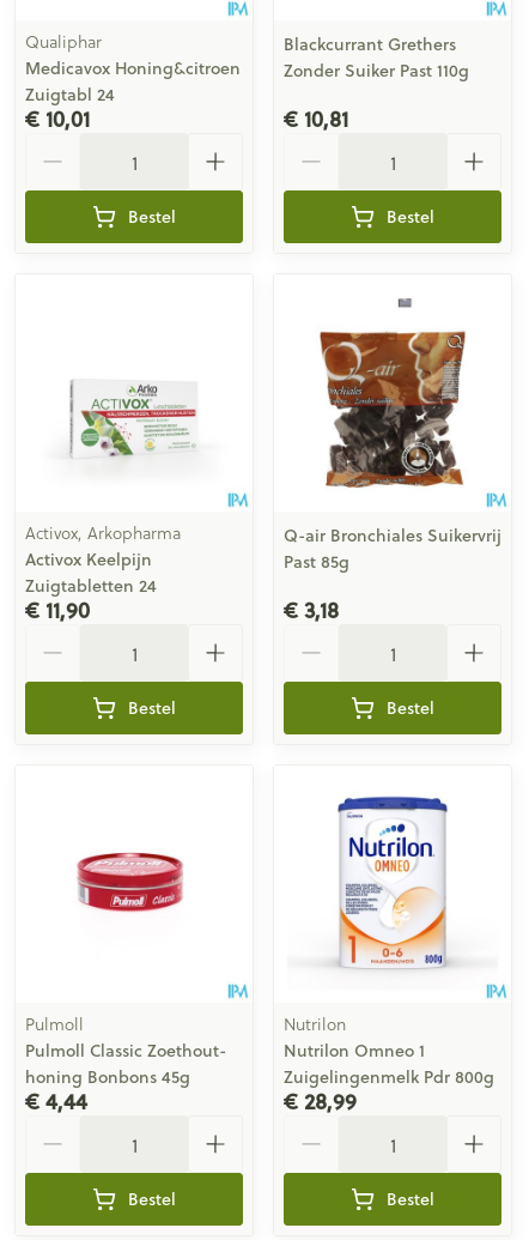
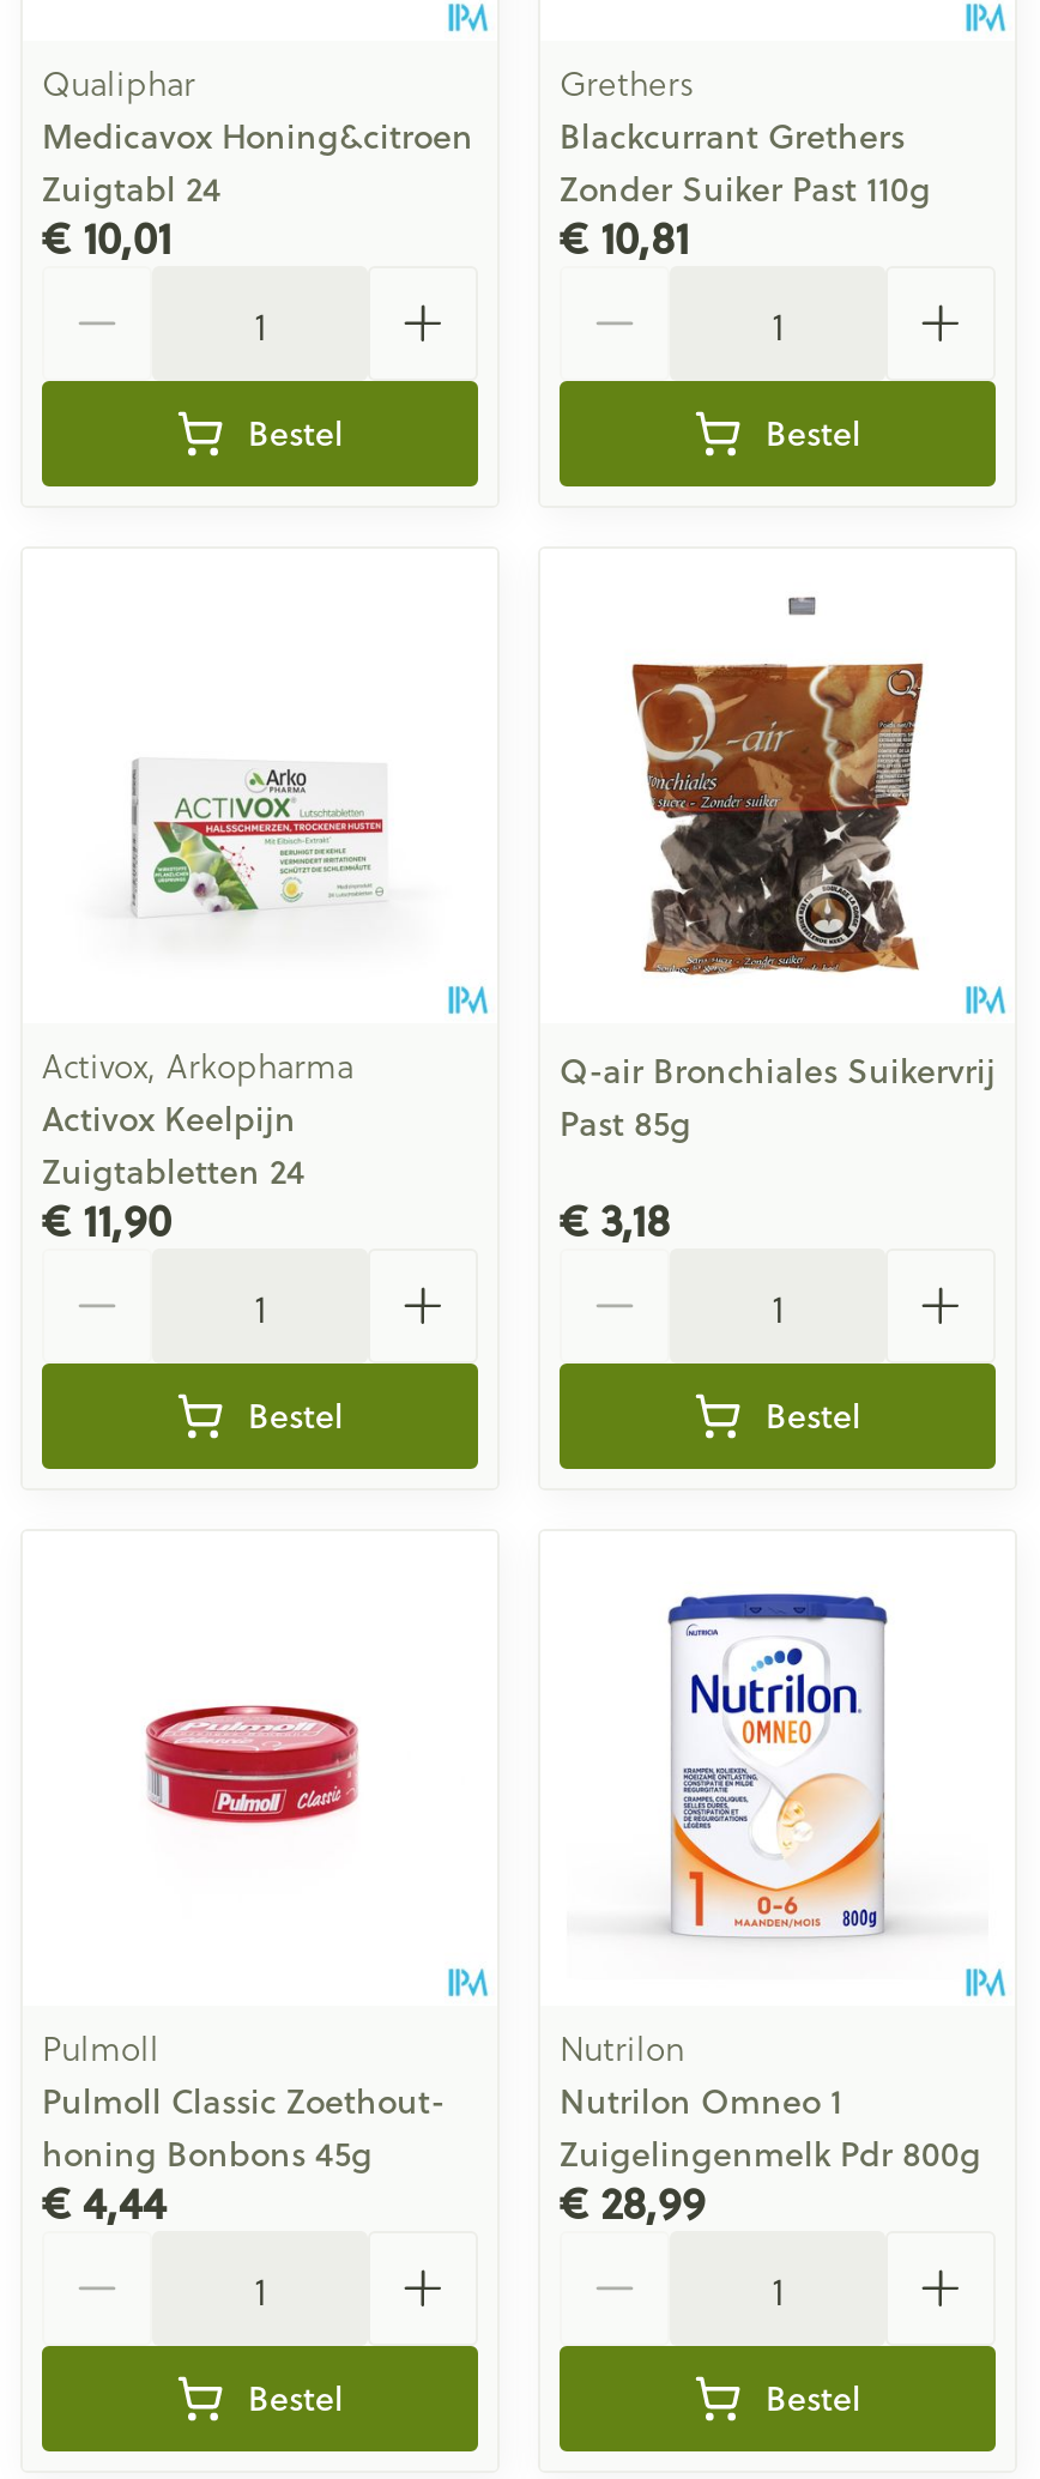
moved [284,32,469,83] -> [560,113,931,213]: Blackcurrant Grethers | Zonder Suiker Past 110g
none -> [560,58,694,108] Grethers

